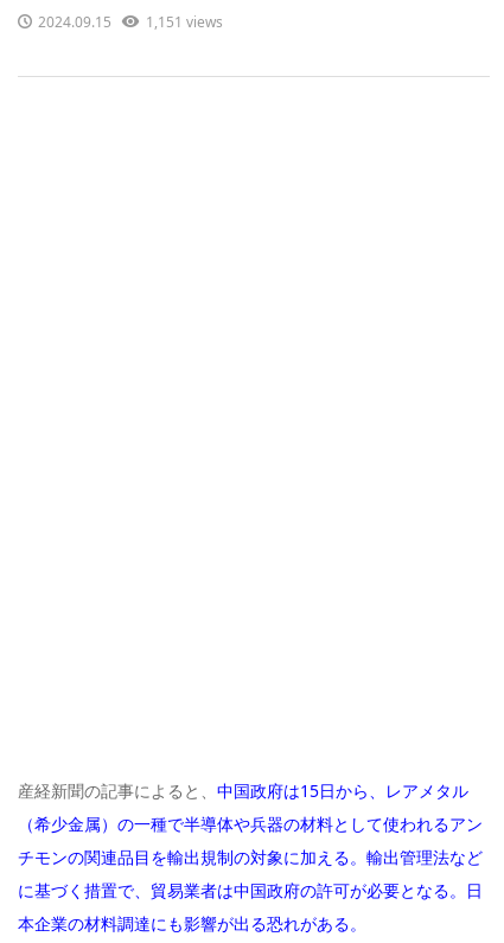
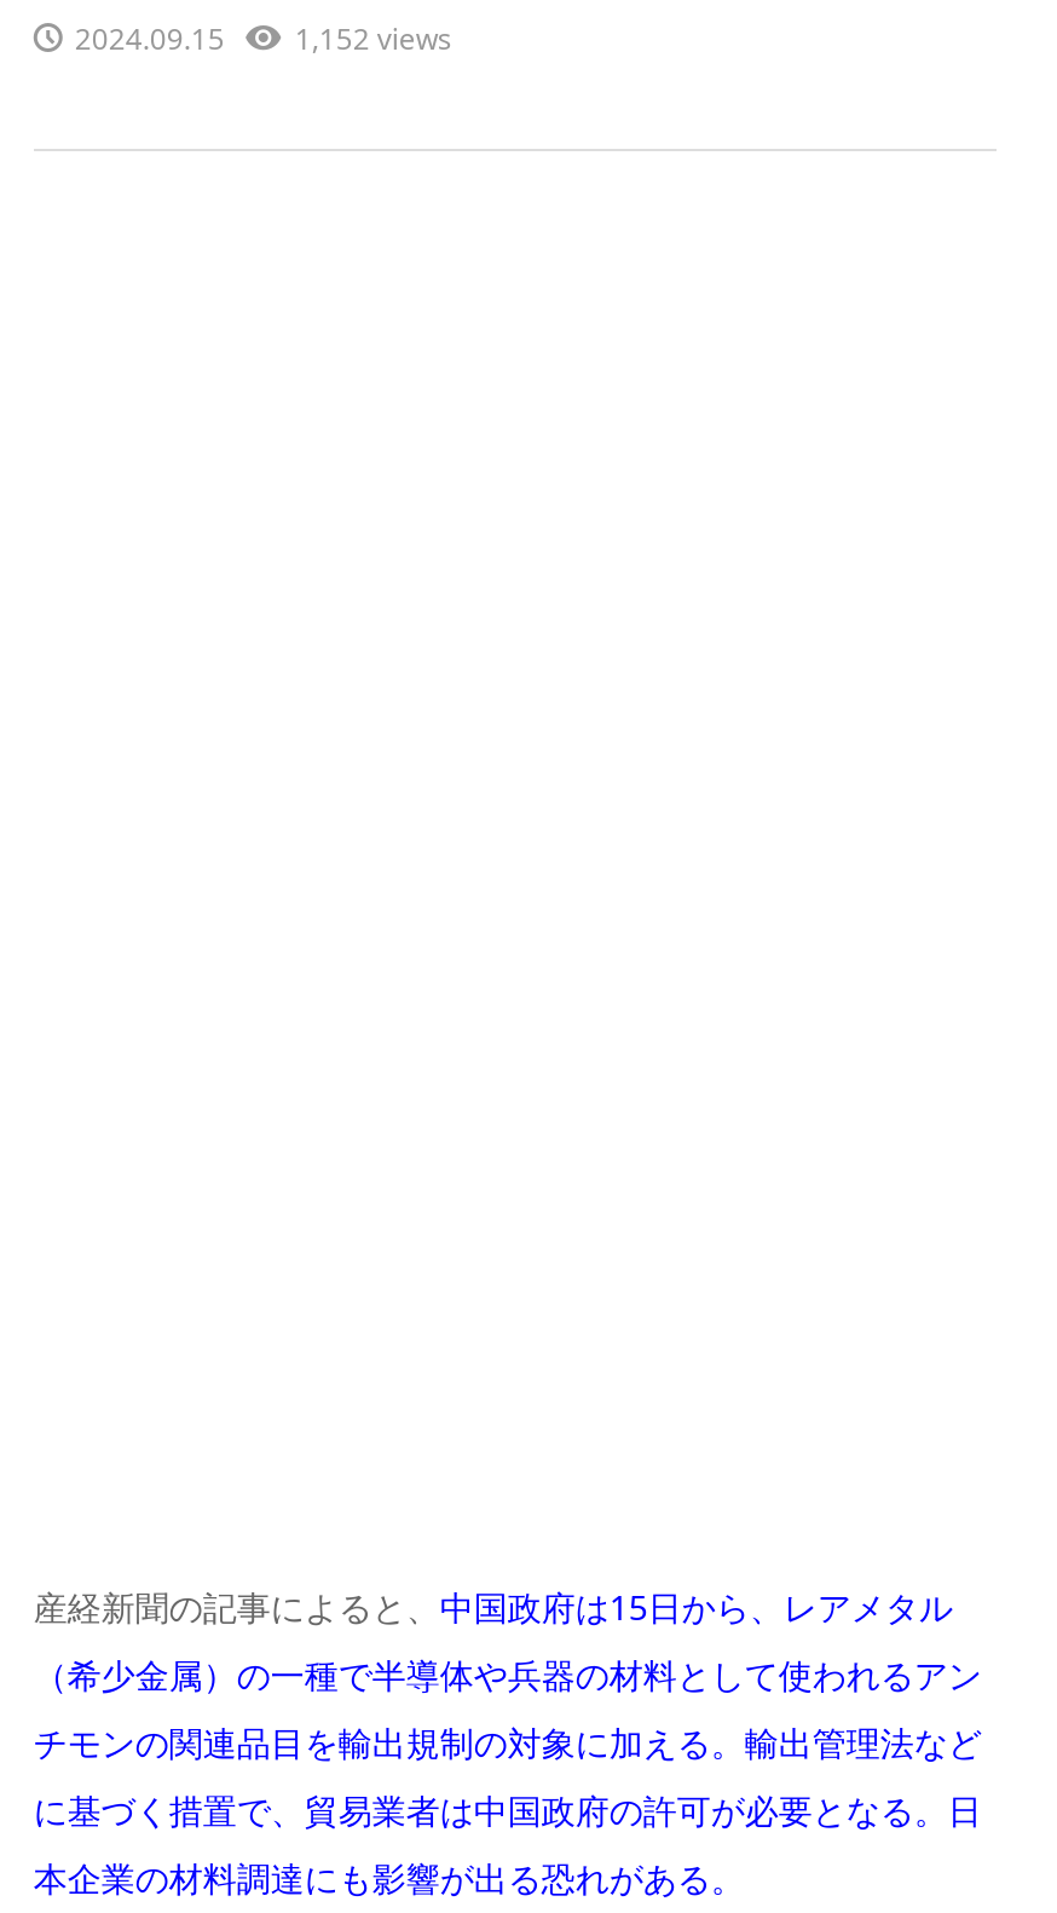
[38,12,223,33] 2024.09.15 1,151 views -> [75,19,452,60] 2024.09.15 1,152 views

